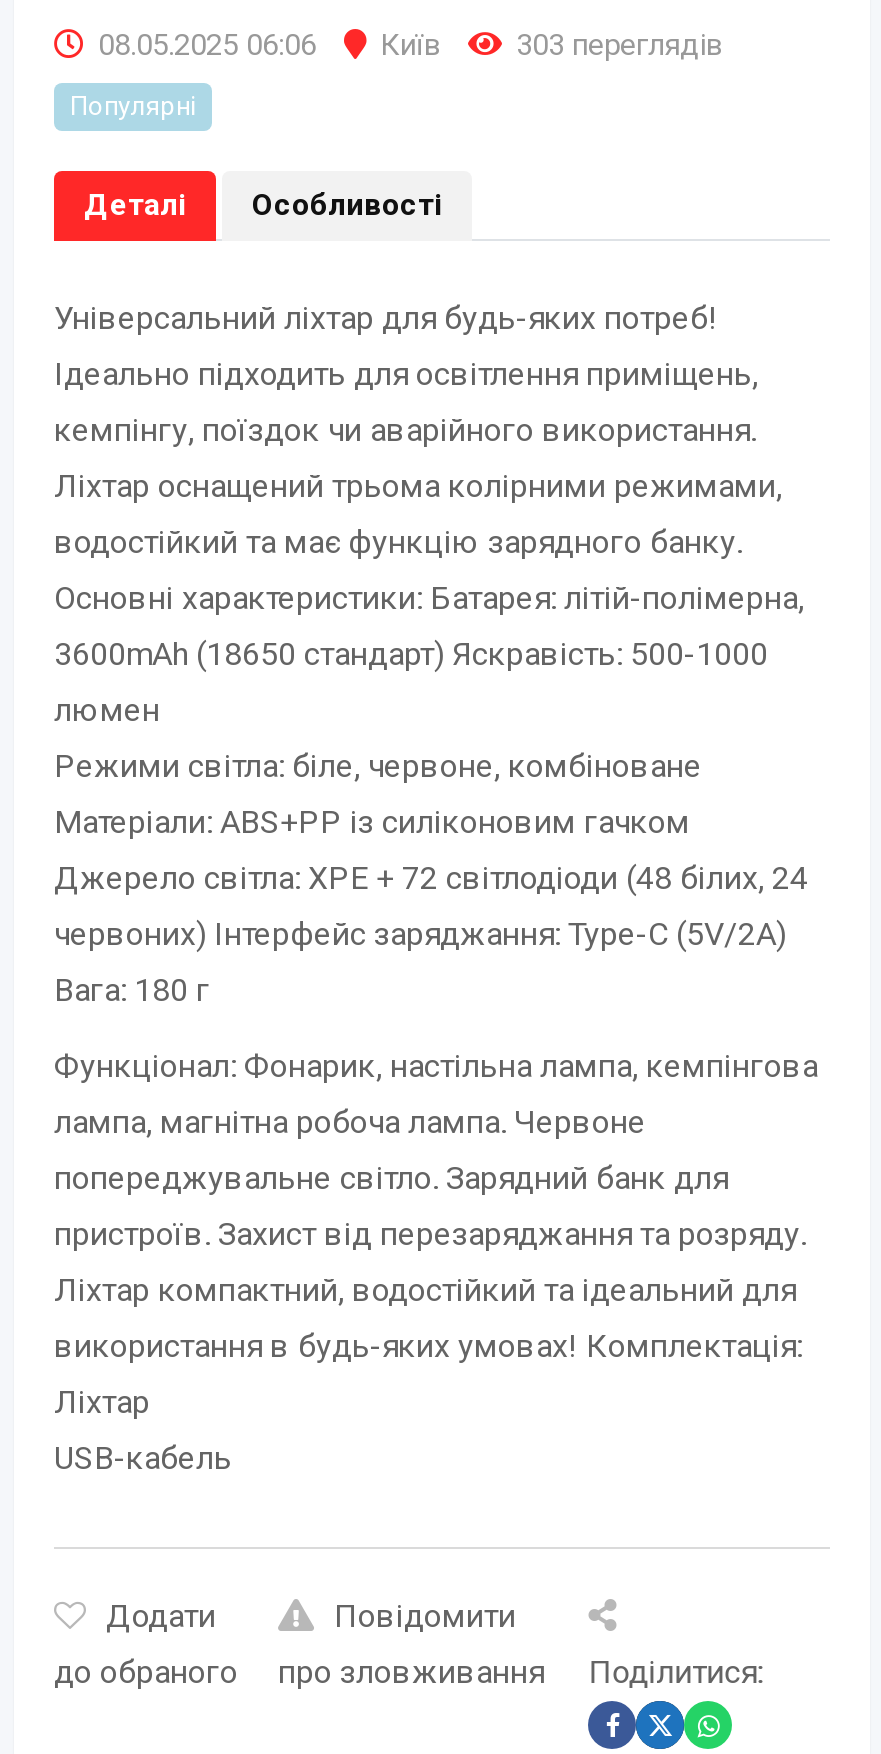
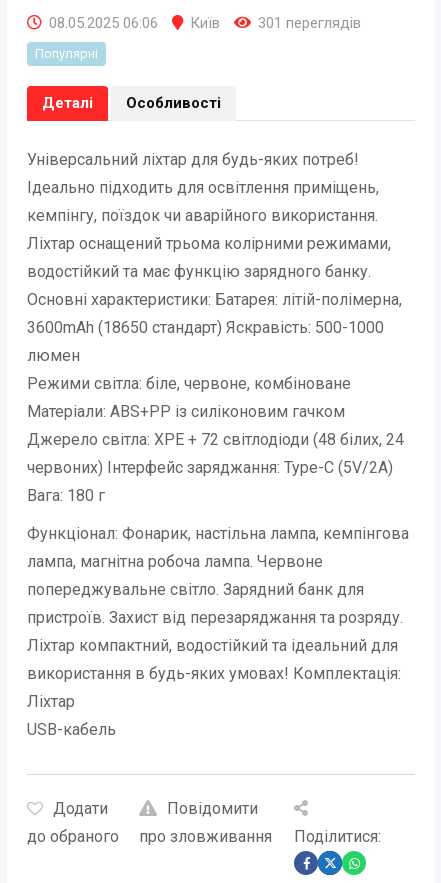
[516,27,722,63] 303 переглядів -> [258,14,361,32] 301 переглядів

